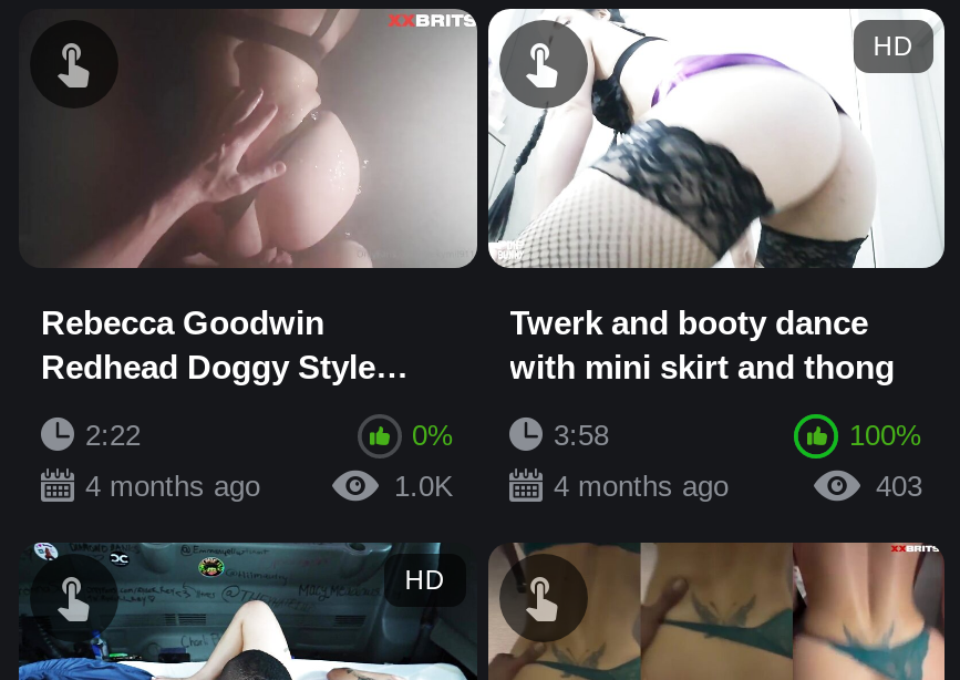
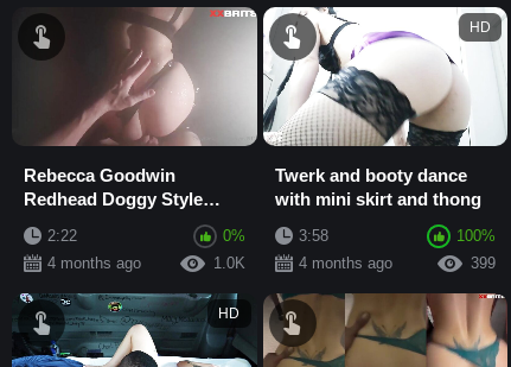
[876,468,922,502] 403 -> [471,254,496,271] 399

